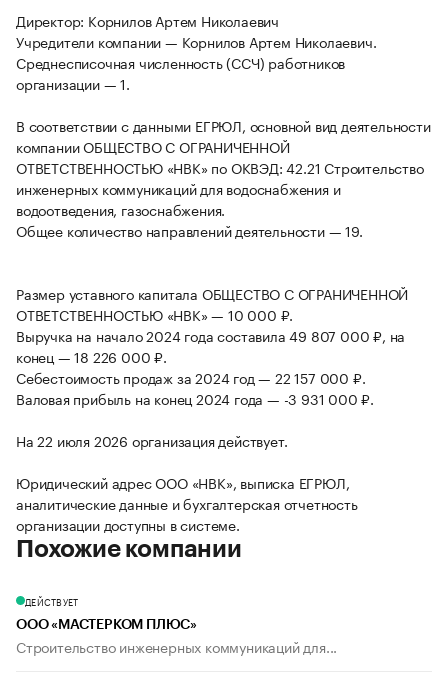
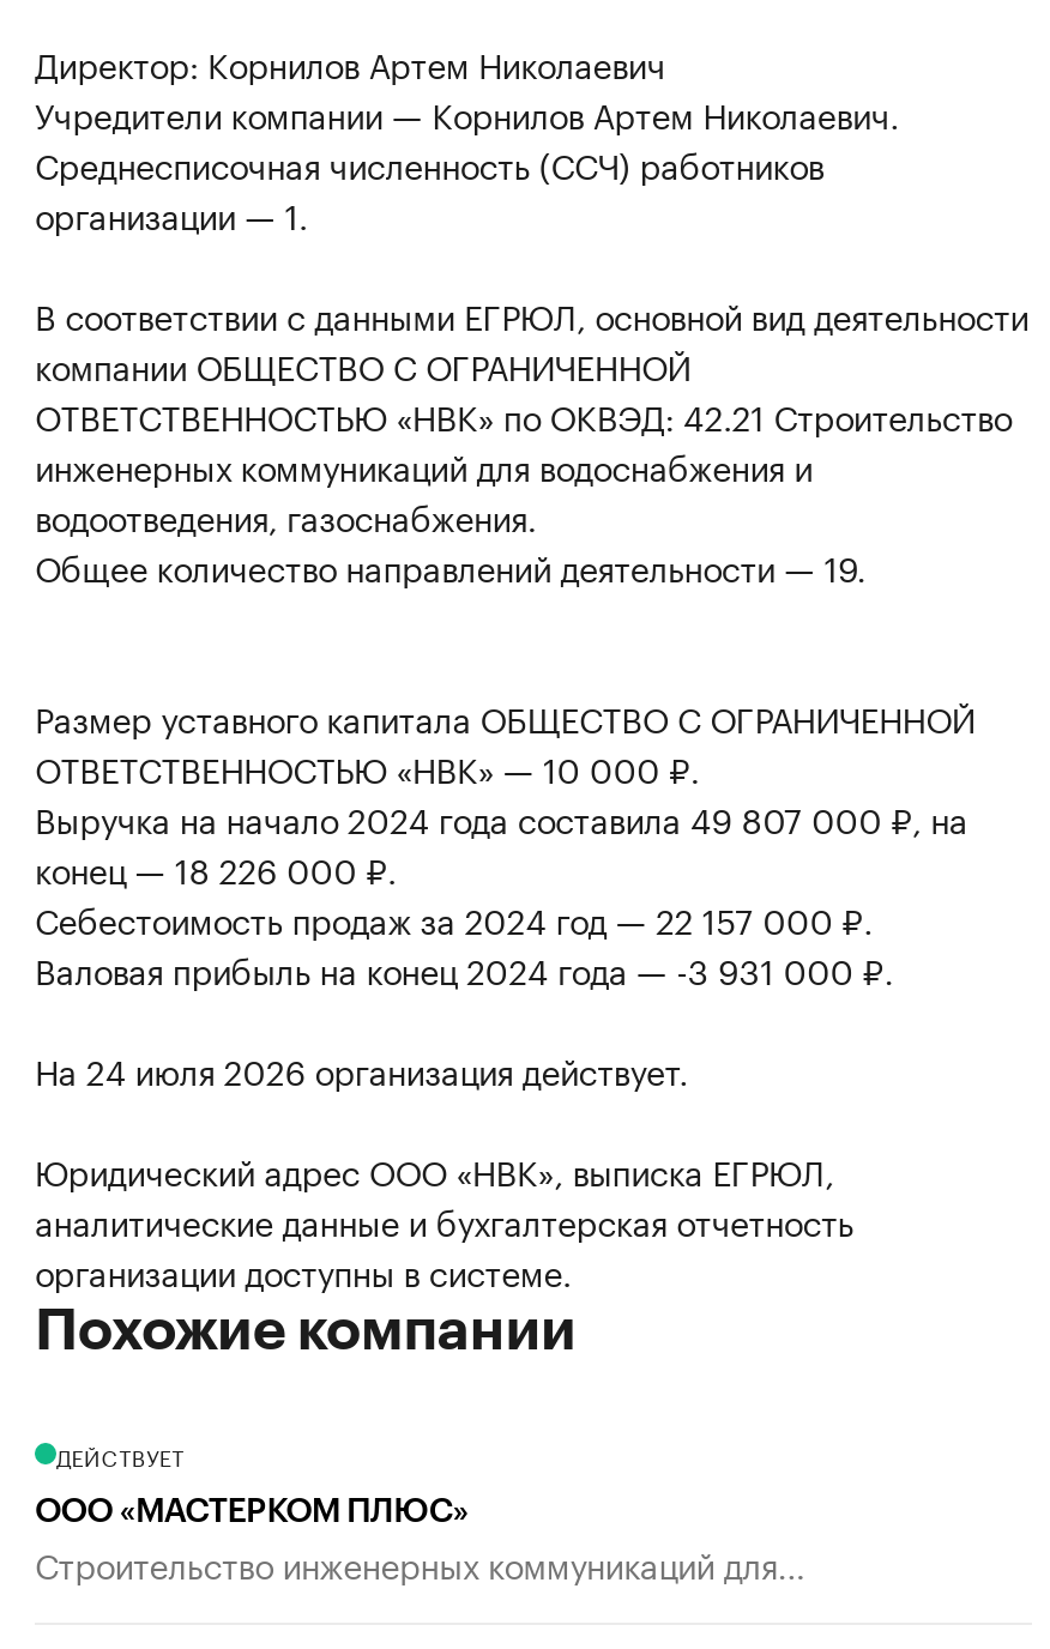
[16,429,287,451] На 22 июля 2026 организация действует. -> [35,1044,688,1096] На 24 июля 2026 организация действует.

